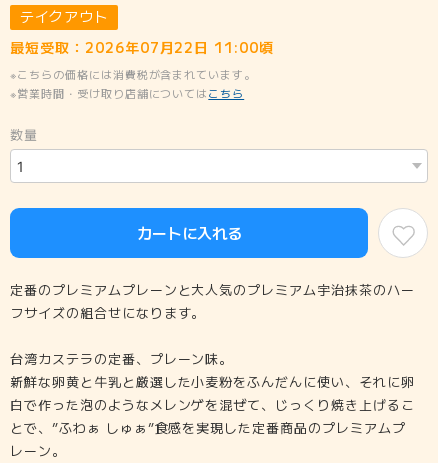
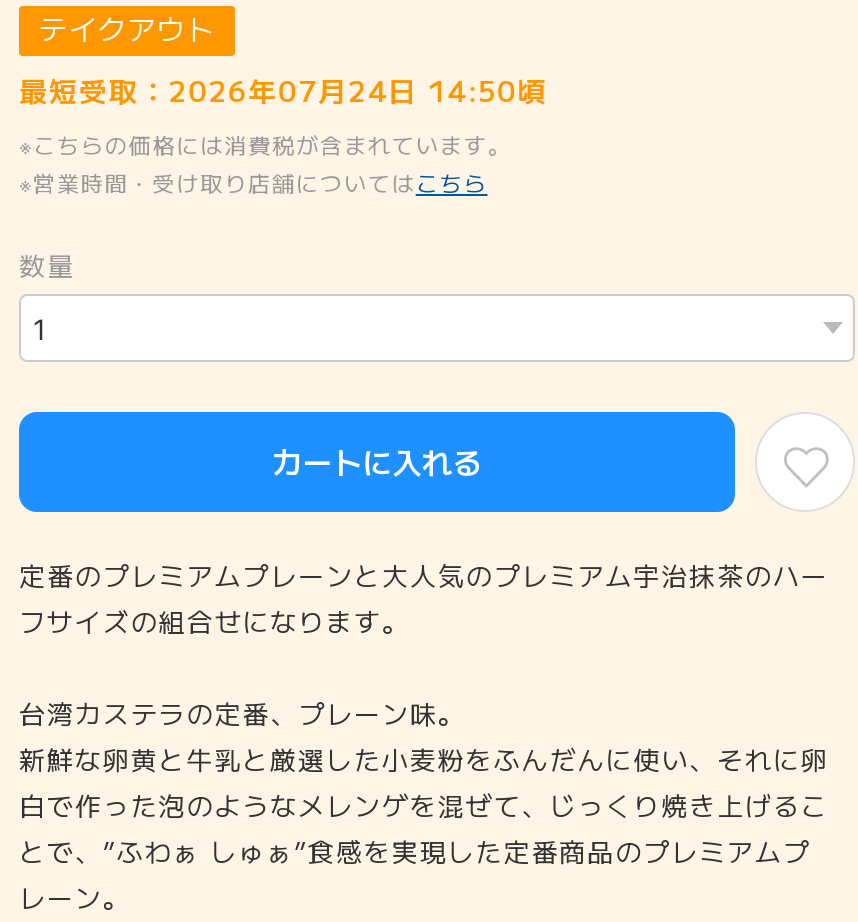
[10,37,274,57] 最短受取：2026年07月22日 11:00頃 -> [19,70,547,110] 最短受取：2026年07月24日 14:50頃

